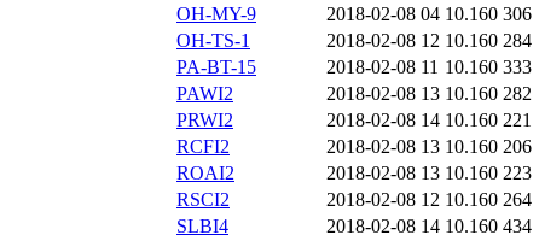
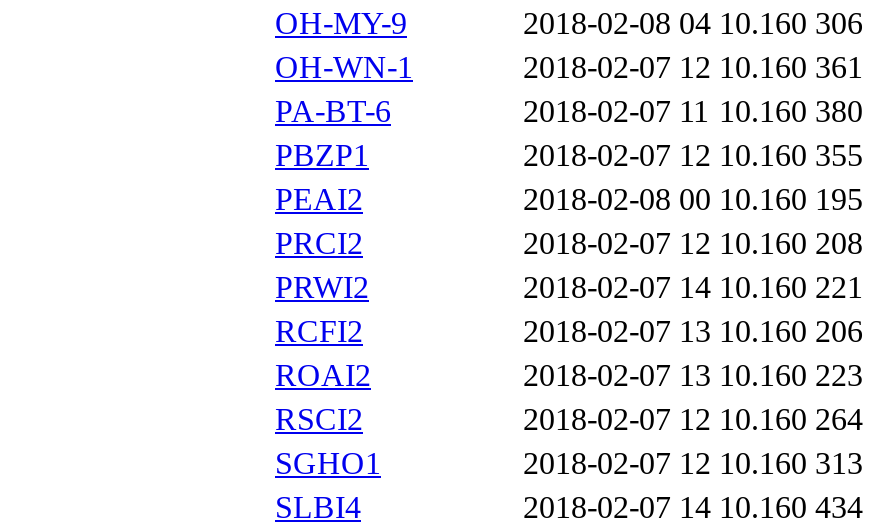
[176,31,532,104] OH-TS-1 | 2018-02-08 12 10.160 284 | PA-BT-15 | 2018-02-08 11 10.160 333 | PAWI2 | 2018-02-08 13 10.160 282 -> [275,51,863,261] OH-WN-1 | 2018-02-07 12 10.160 361 | PA-BT-6 | 2018-02-07 11 10.160 380 | PBZP1 | 2018-02-07 12 10.160 355 | PEAI2 | 2018-02-08 00 10.160 195 | PRCI2 | 2018-02-07 12 10.160 208
[326,110,532,131] 2018-02-08 14 10.160 221 -> [523,271,863,305] 2018-02-07 14 10.160 221
[326,137,532,157] 2018-02-08 13 10.160 206 -> [523,315,863,349] 2018-02-07 13 10.160 206
[326,163,532,184] 2018-02-08 13 10.160 223 -> [523,359,863,393] 2018-02-07 13 10.160 223
[326,190,532,210] 2018-02-08 12 10.160 264 -> [275,403,863,481] 2018-02-07 12 10.160 264 | SGHO1 | 2018-02-07 12 10.160 313
[326,216,532,237] 2018-02-08 14 10.160 434 -> [523,491,863,525] 2018-02-07 14 10.160 434

